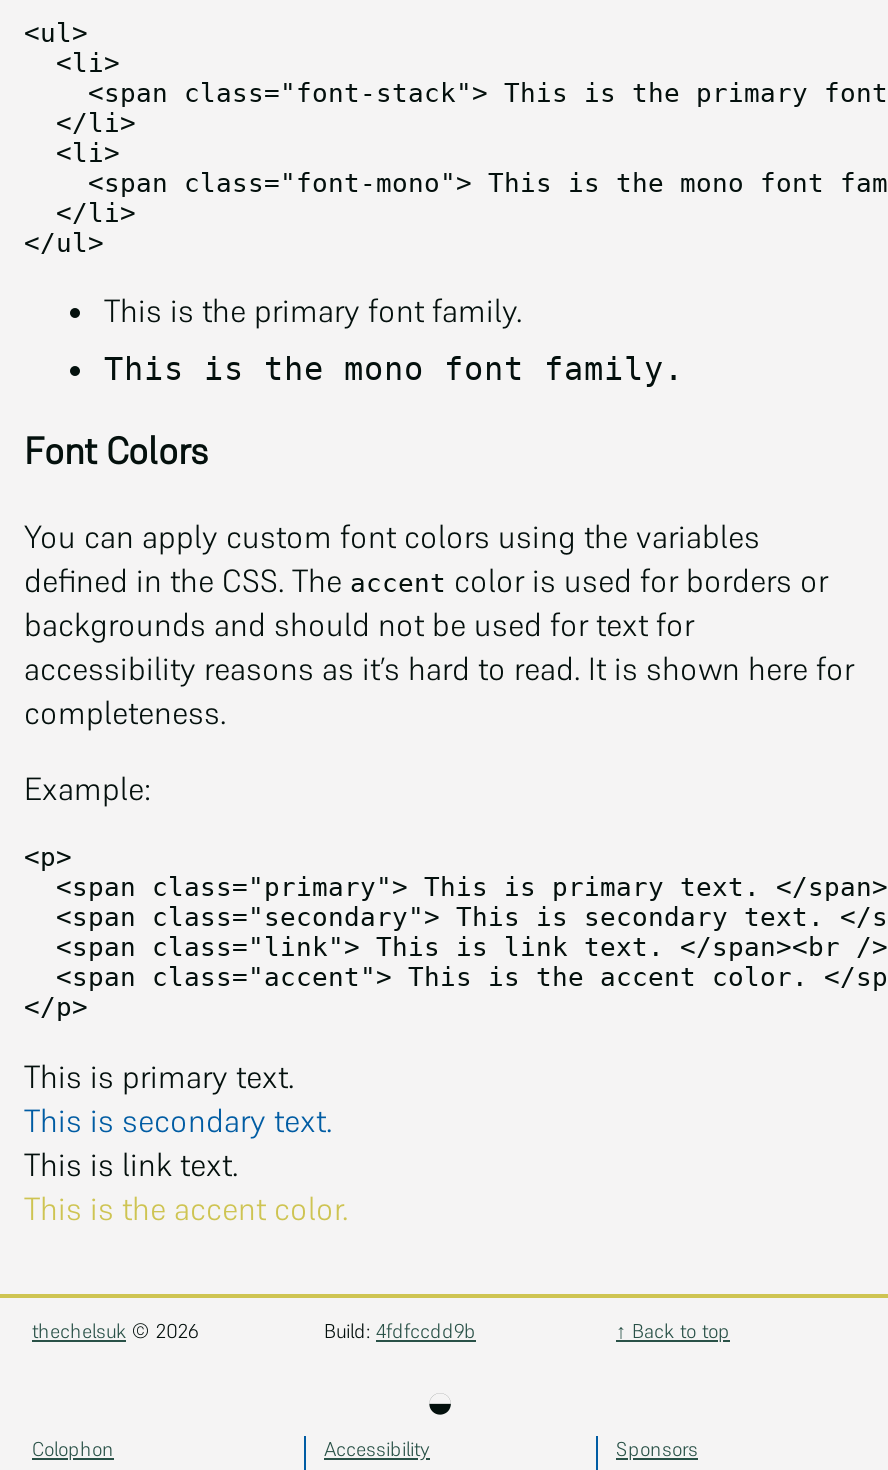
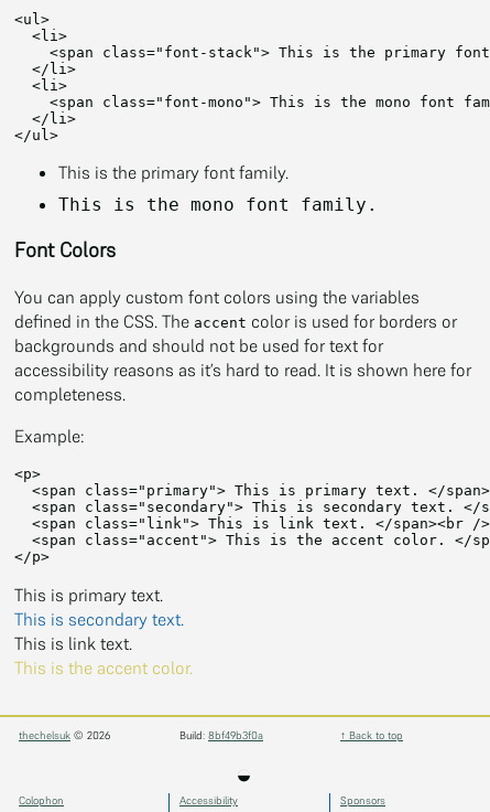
[324,1318,476,1344] Build: 4fdfccdd9b -> [179,728,263,743] Build: 8bf49b3f0a

